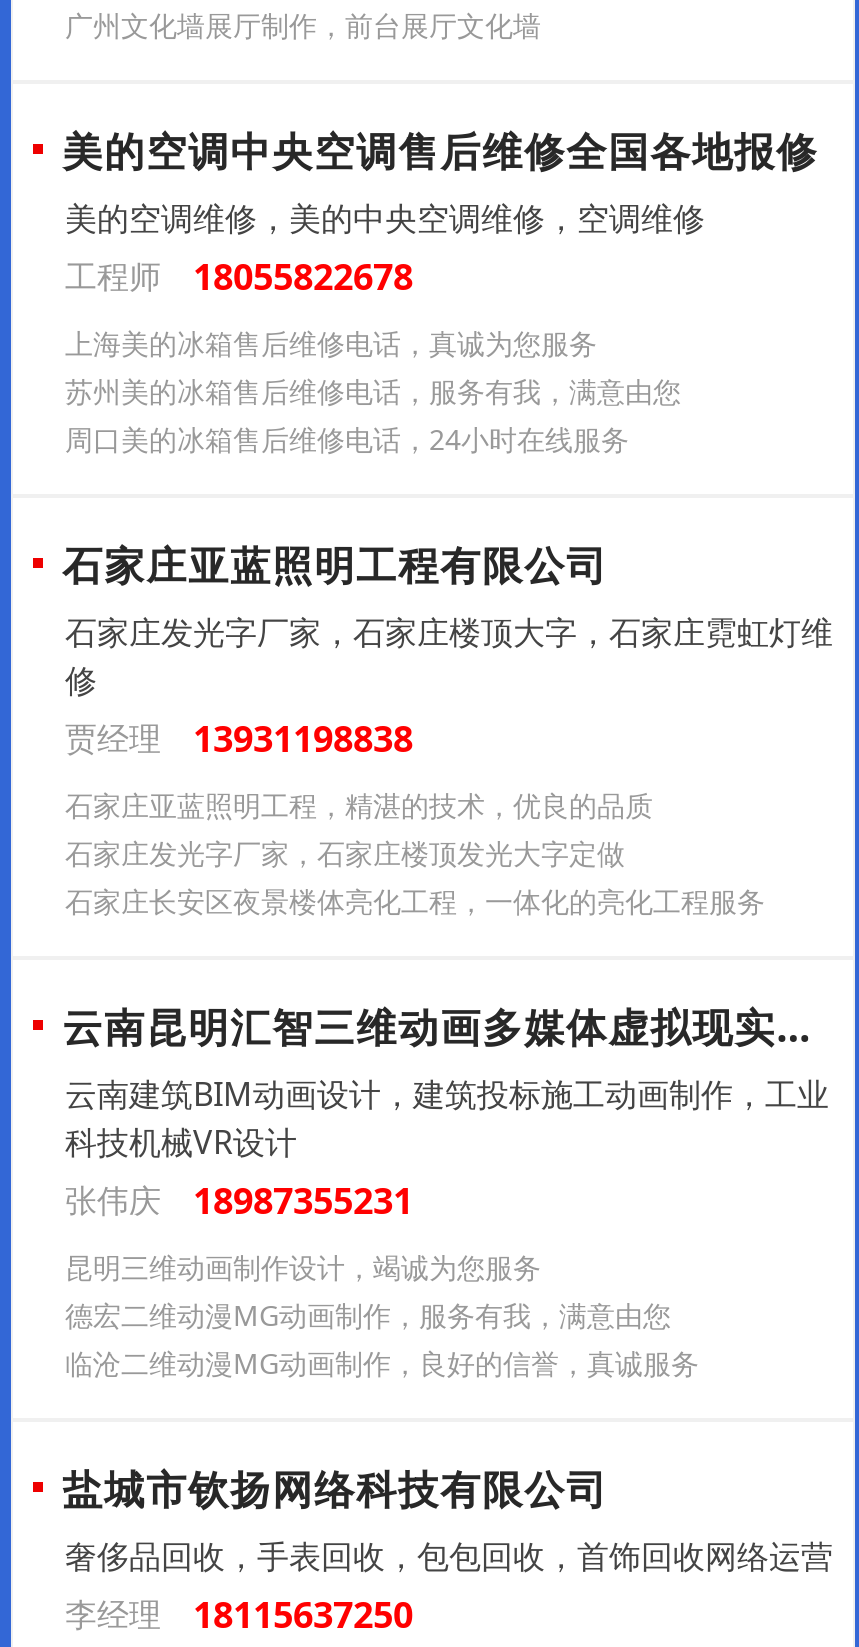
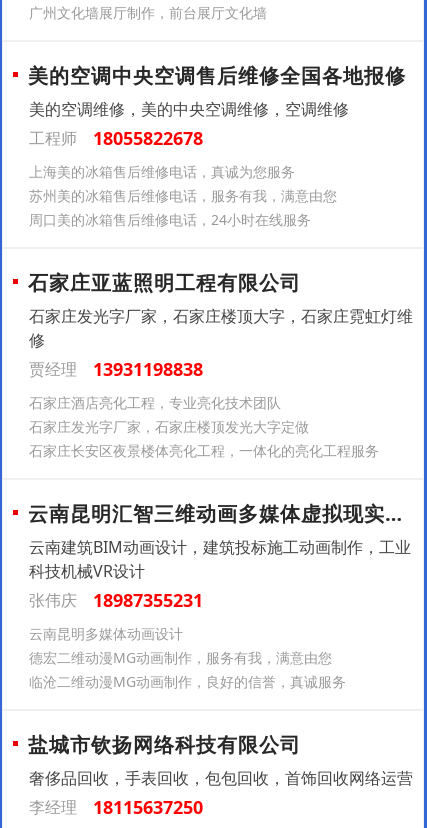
[65,786,653,824] 石家庄亚蓝照明工程，精湛的技术，优良的品质 -> [29,393,281,412] 石家庄酒店亮化工程，专业亮化技术团队
[65,1248,541,1286] 昆明三维动画制作设计，竭诚为您服务 -> [29,624,183,643] 云南昆明多媒体动画设计

